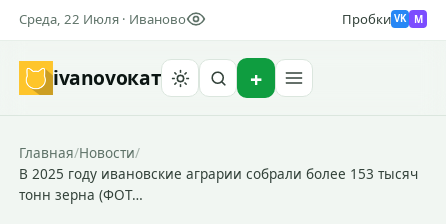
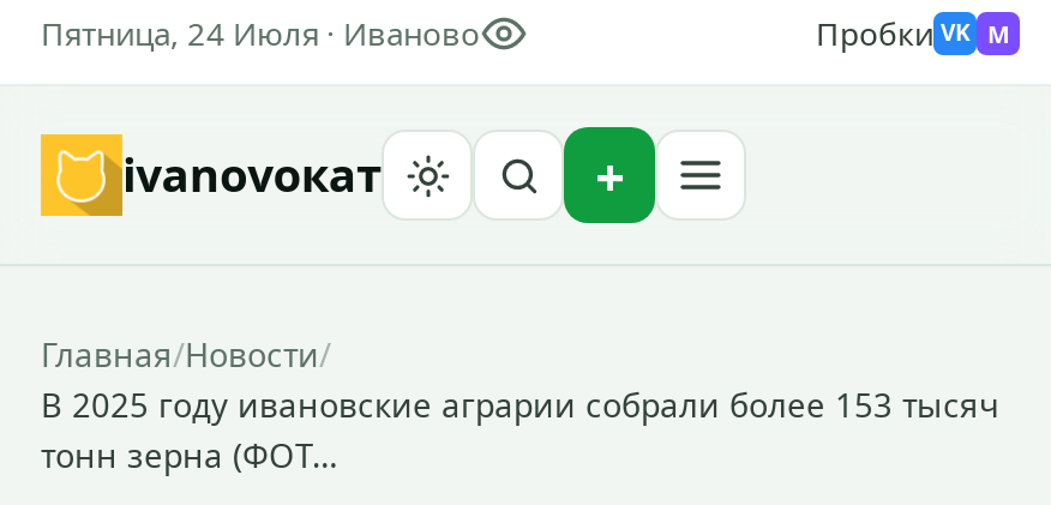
[19,10,186,28] Среда, 22 Июля · Иваново -> [41,12,480,55] Пятница, 24 Июля · Иваново

